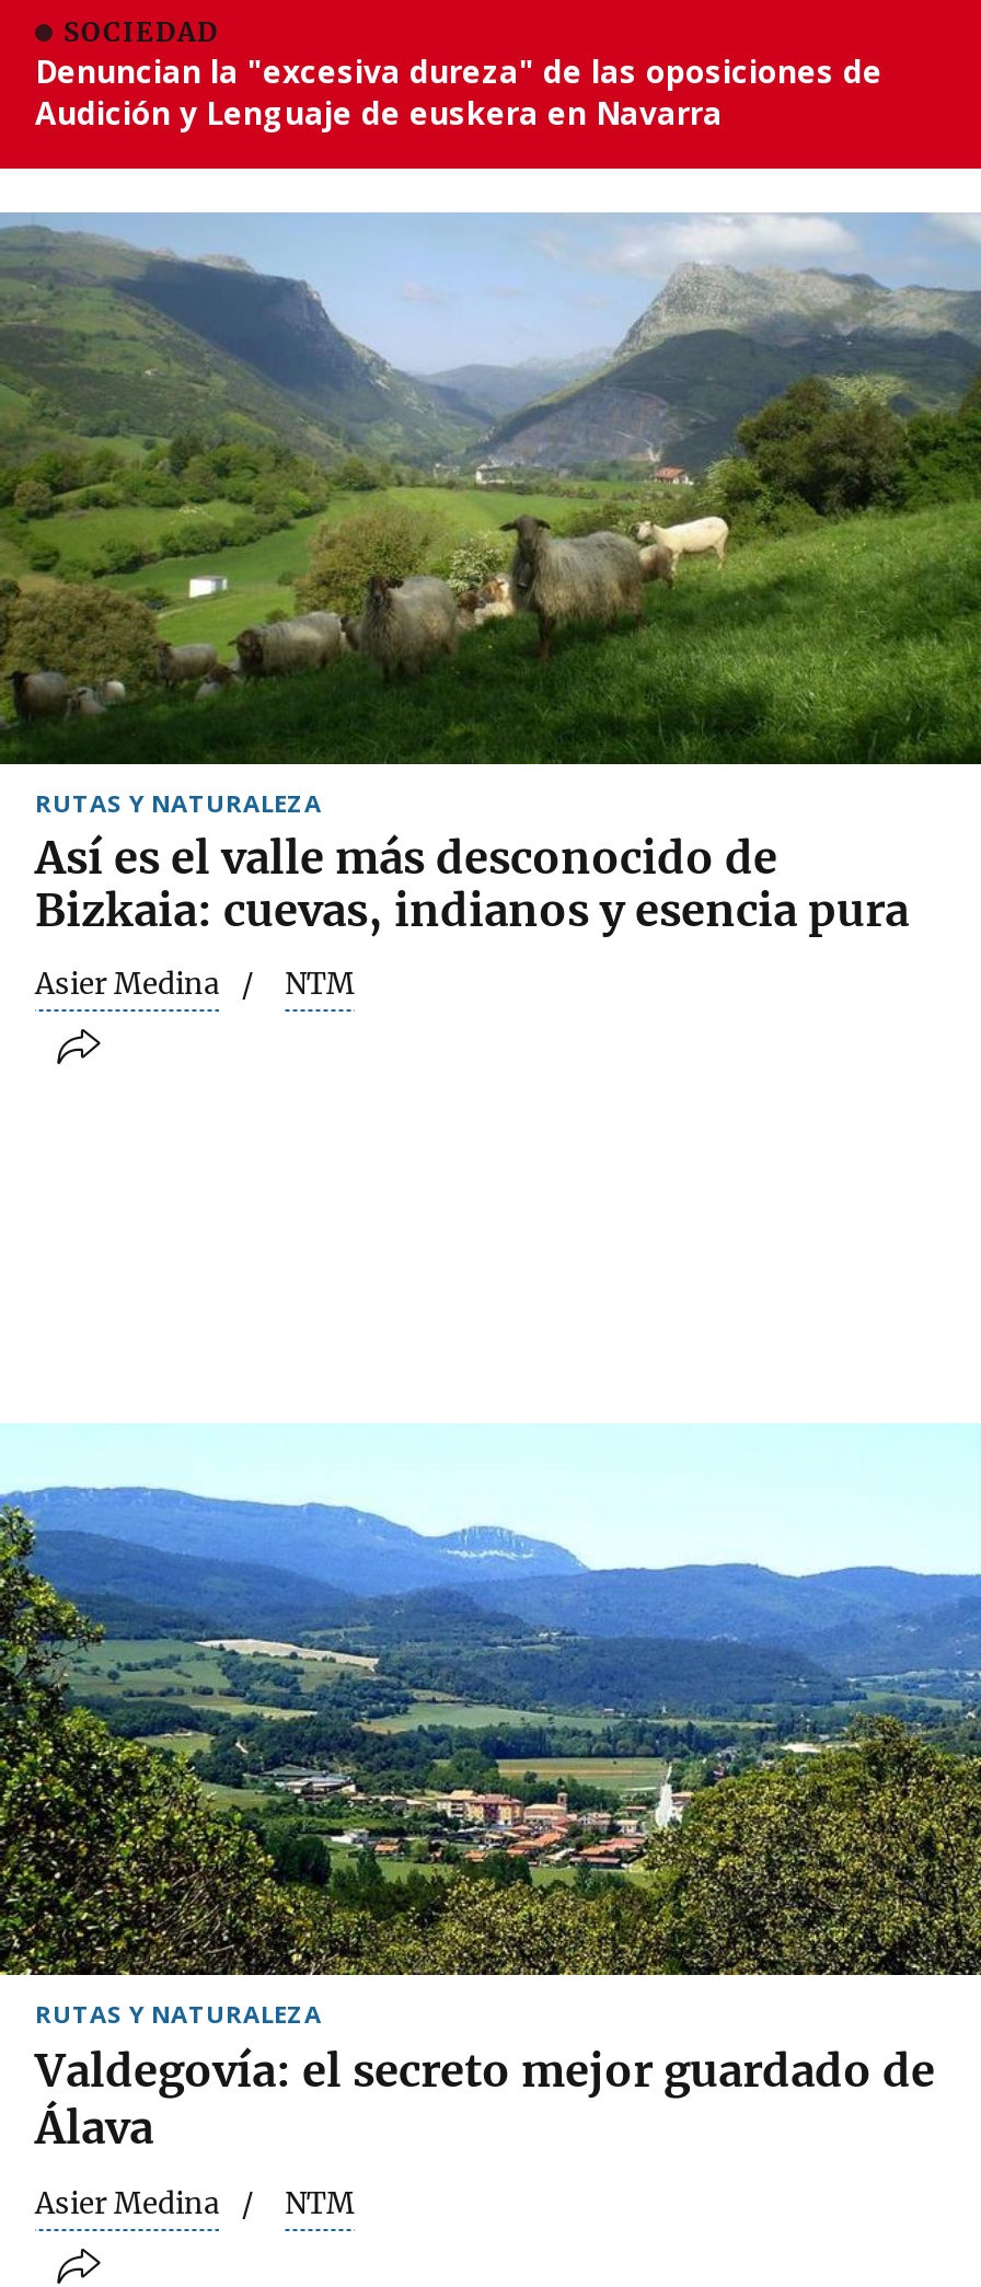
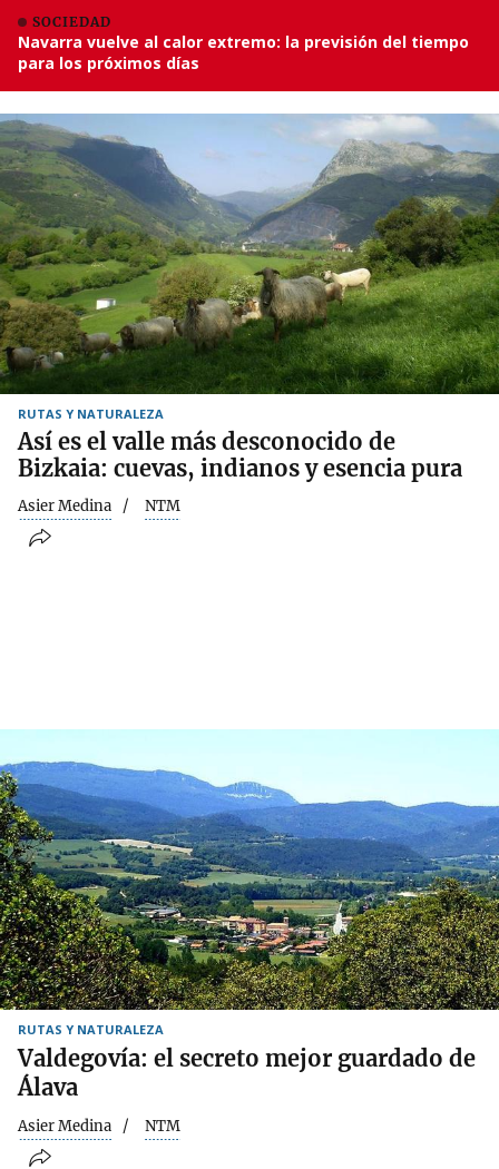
[35,50,882,134] Denuncian la "excesiva dureza" de las oposiciones de | Audición y Lenguaje de euskera en Navarra -> [18,31,469,73] Navarra vuelve al calor extremo: la previsión del tiempo | para los próximos días

